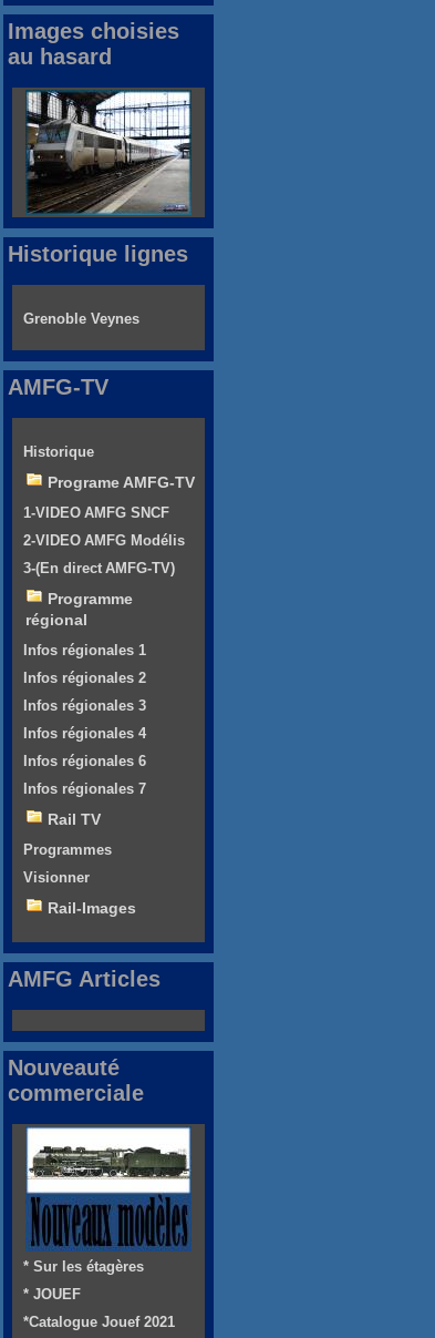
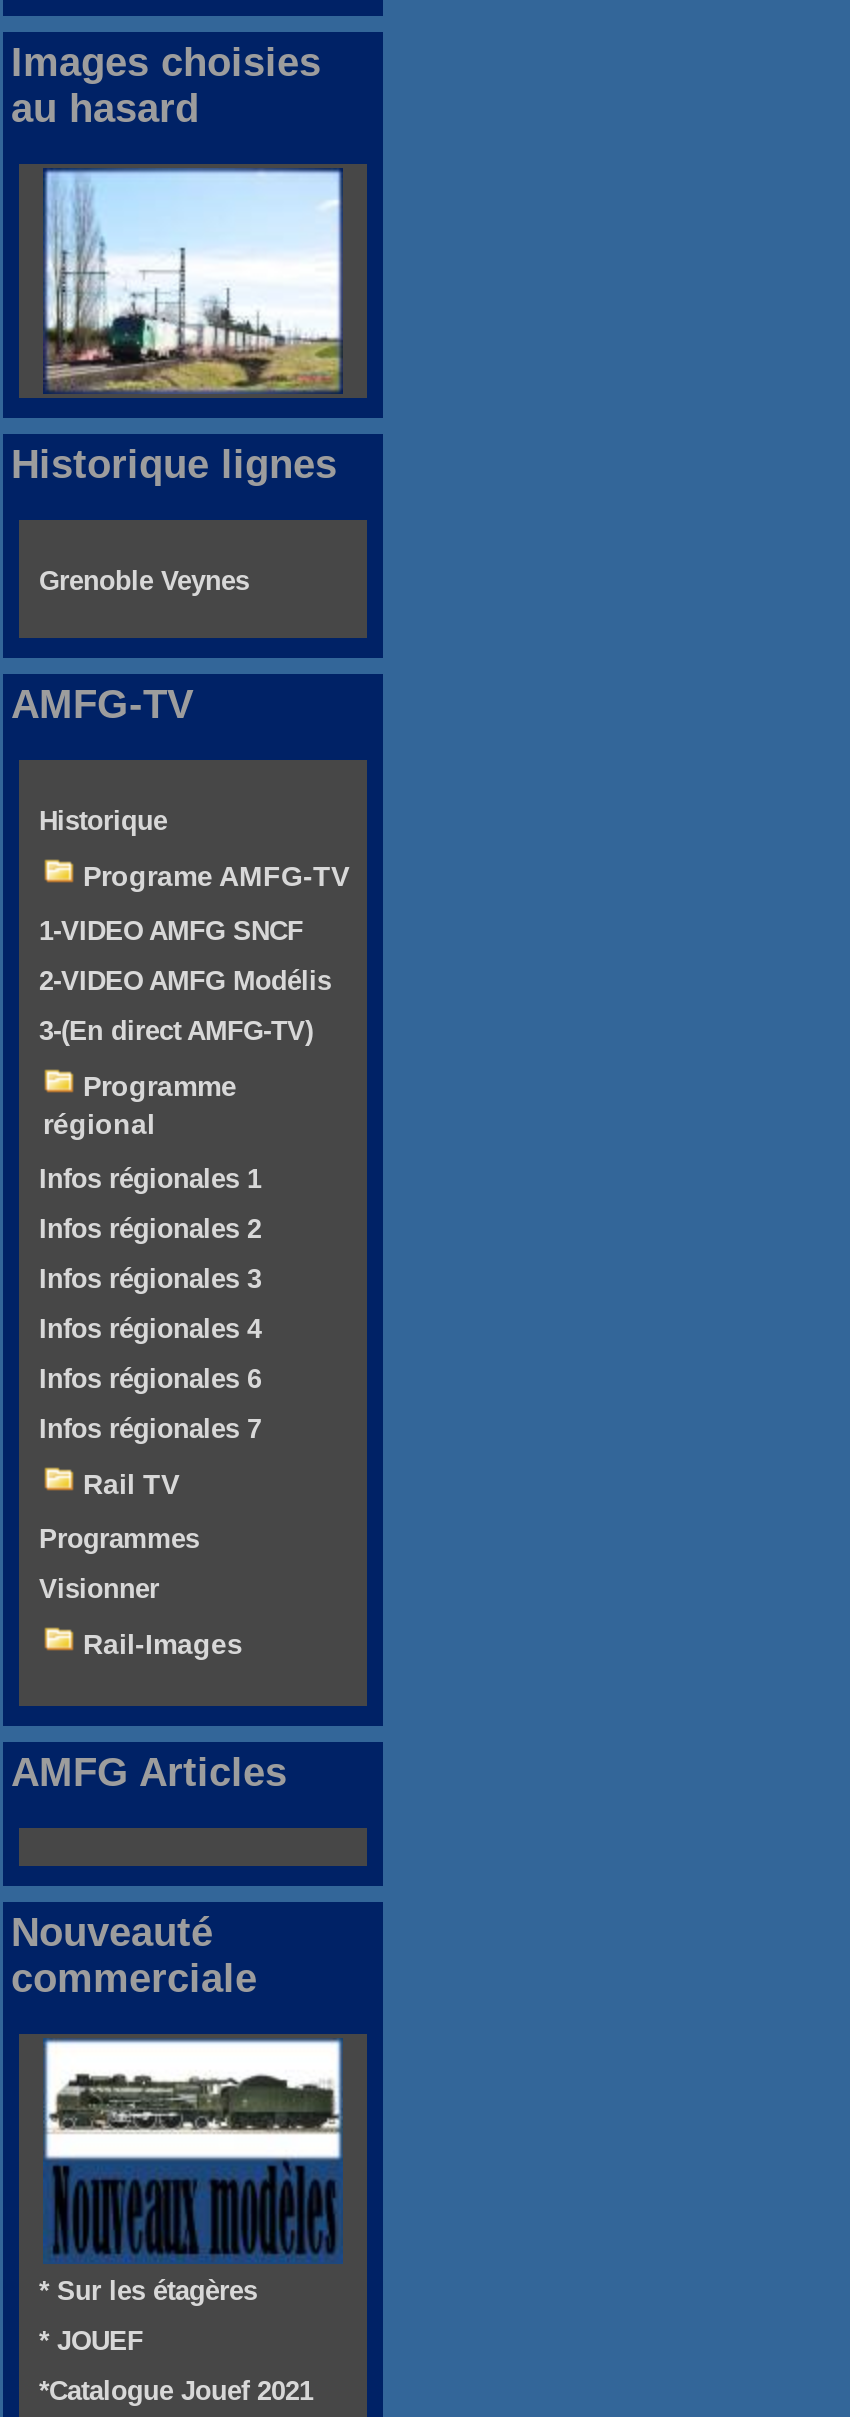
[25,90,191,214] [image] -> [43,168,343,392] [image]

